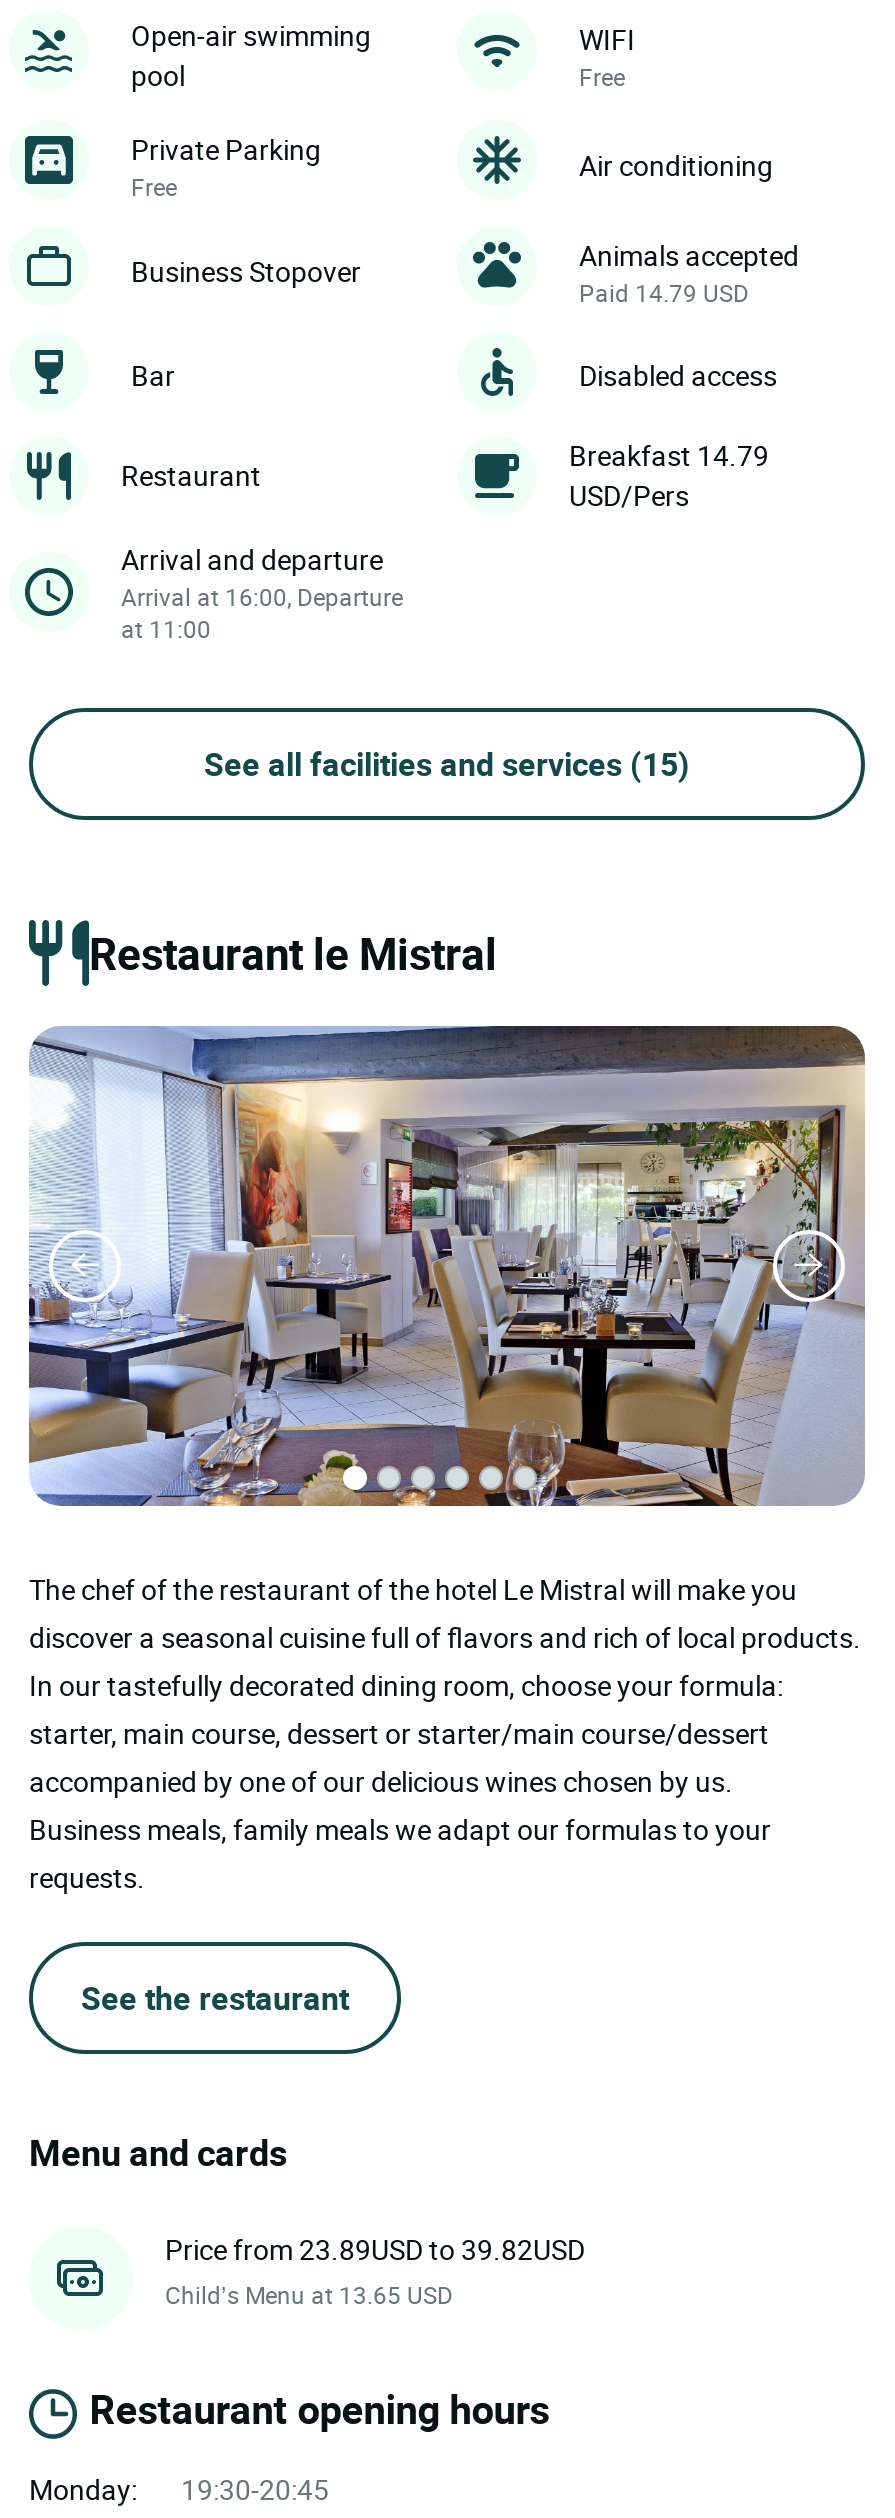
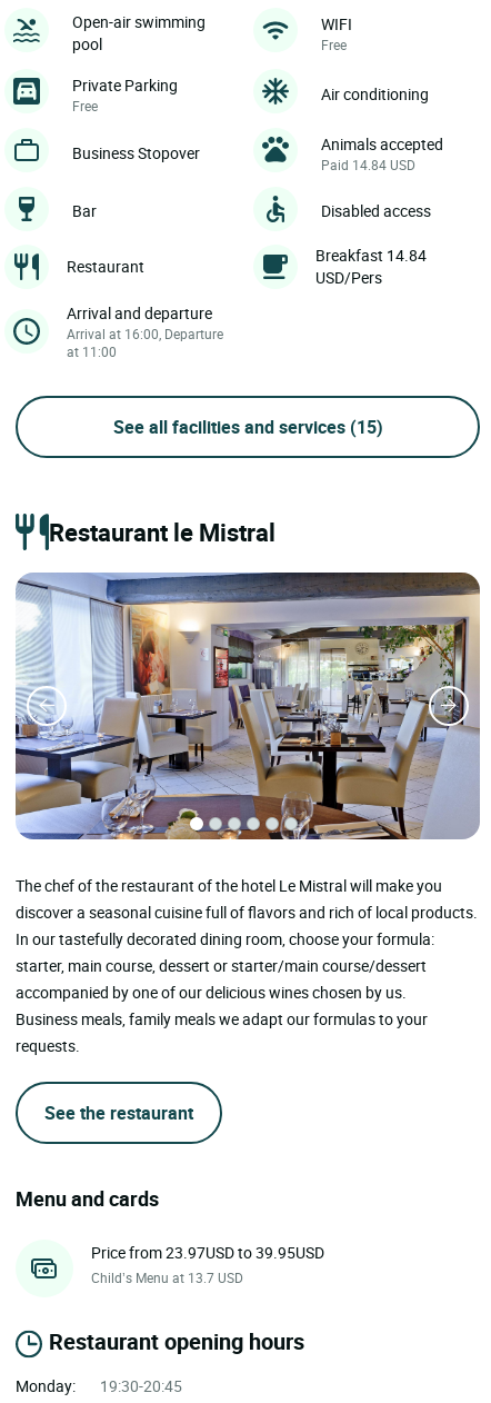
[579,276,749,308] Paid 14.79 USD -> [321,156,415,173] Paid 14.84 USD
[569,436,769,474] Breakfast 14.79 -> [315,245,427,266] Breakfast 14.84
[165,2231,585,2269] Price from 23.89USD to 39.82USD -> [91,1242,324,1263] Price from 23.97USD to 39.95USD
[165,2279,453,2311] Child’s Menu at 13.65 USD -> [91,1269,243,1287] Child’s Menu at 13.7 USD

